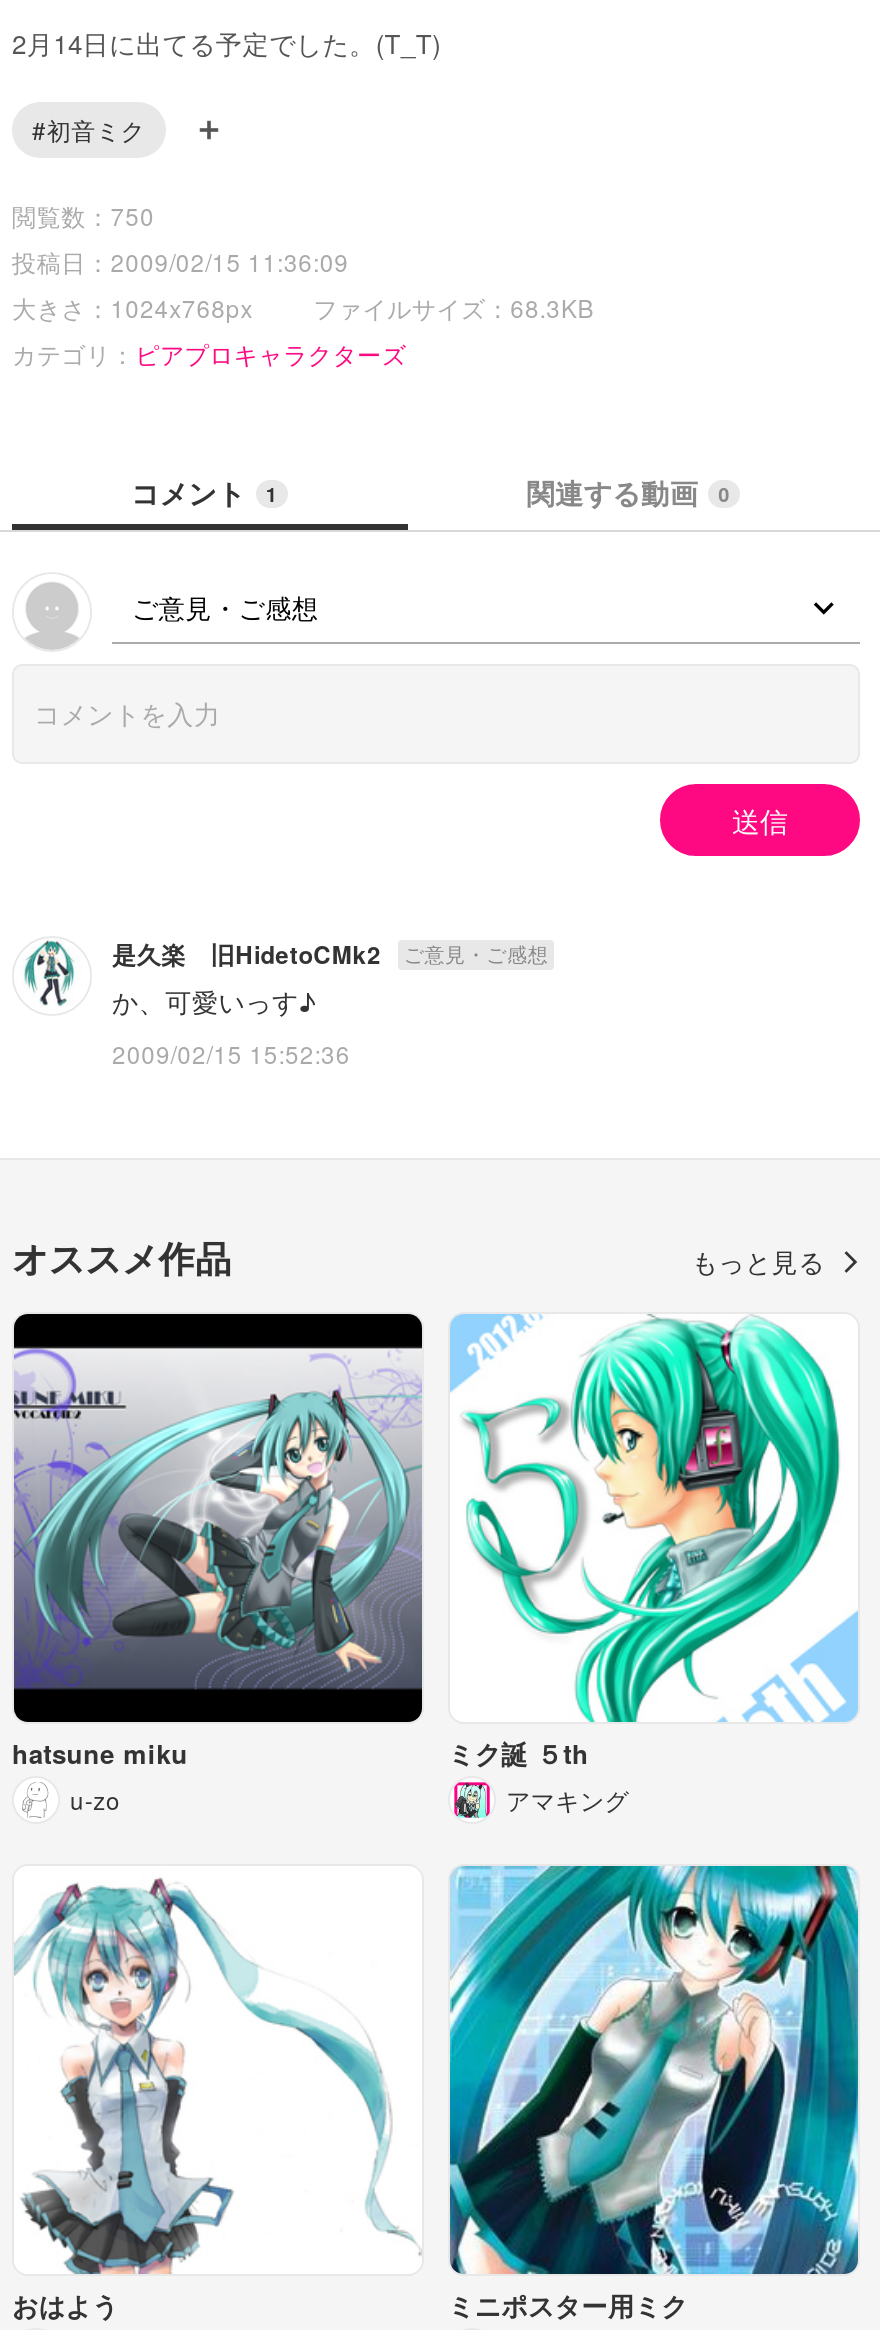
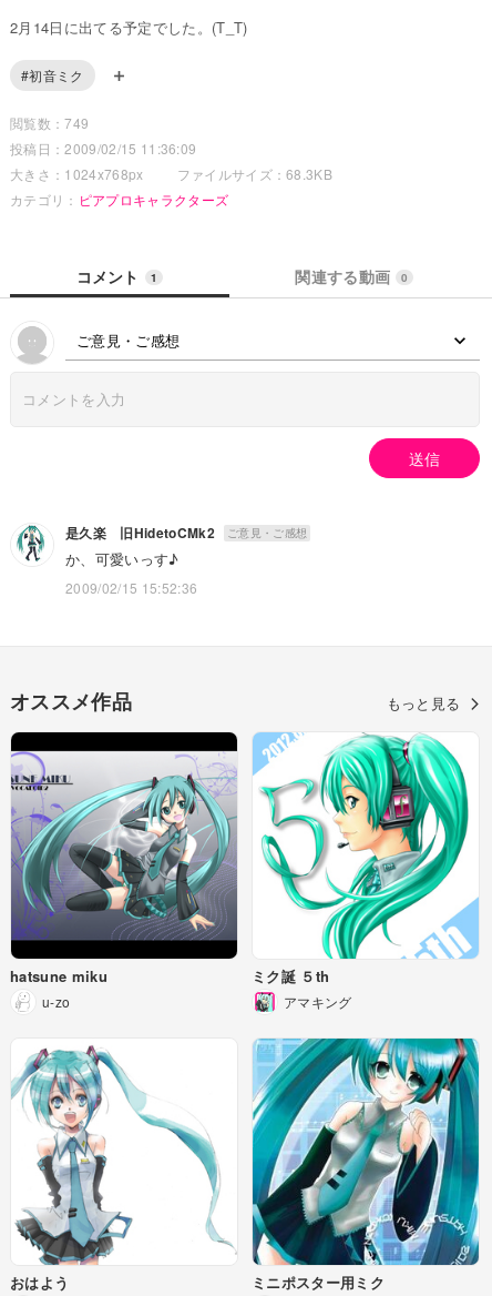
[12,198,155,232] 閲覧数：750 -> [10,113,89,132] 閲覧数：749

